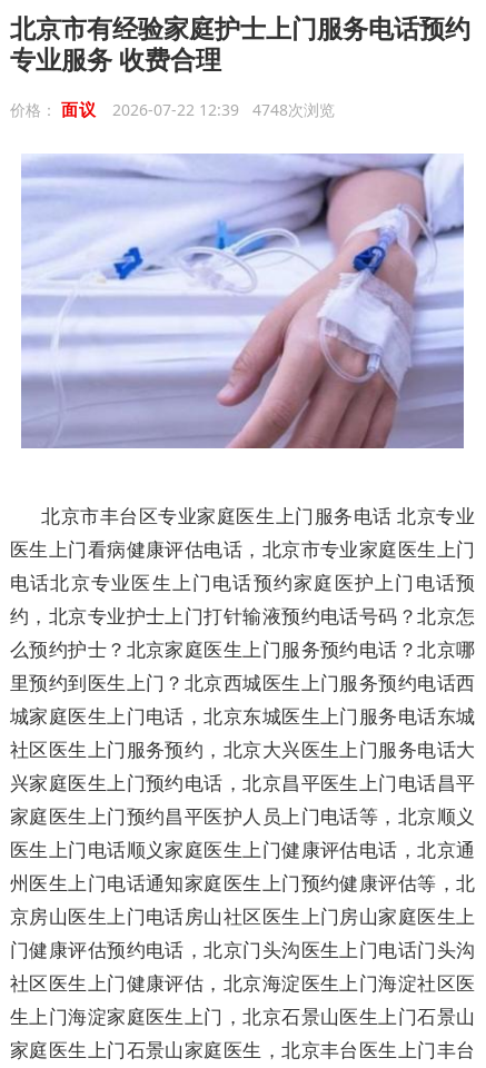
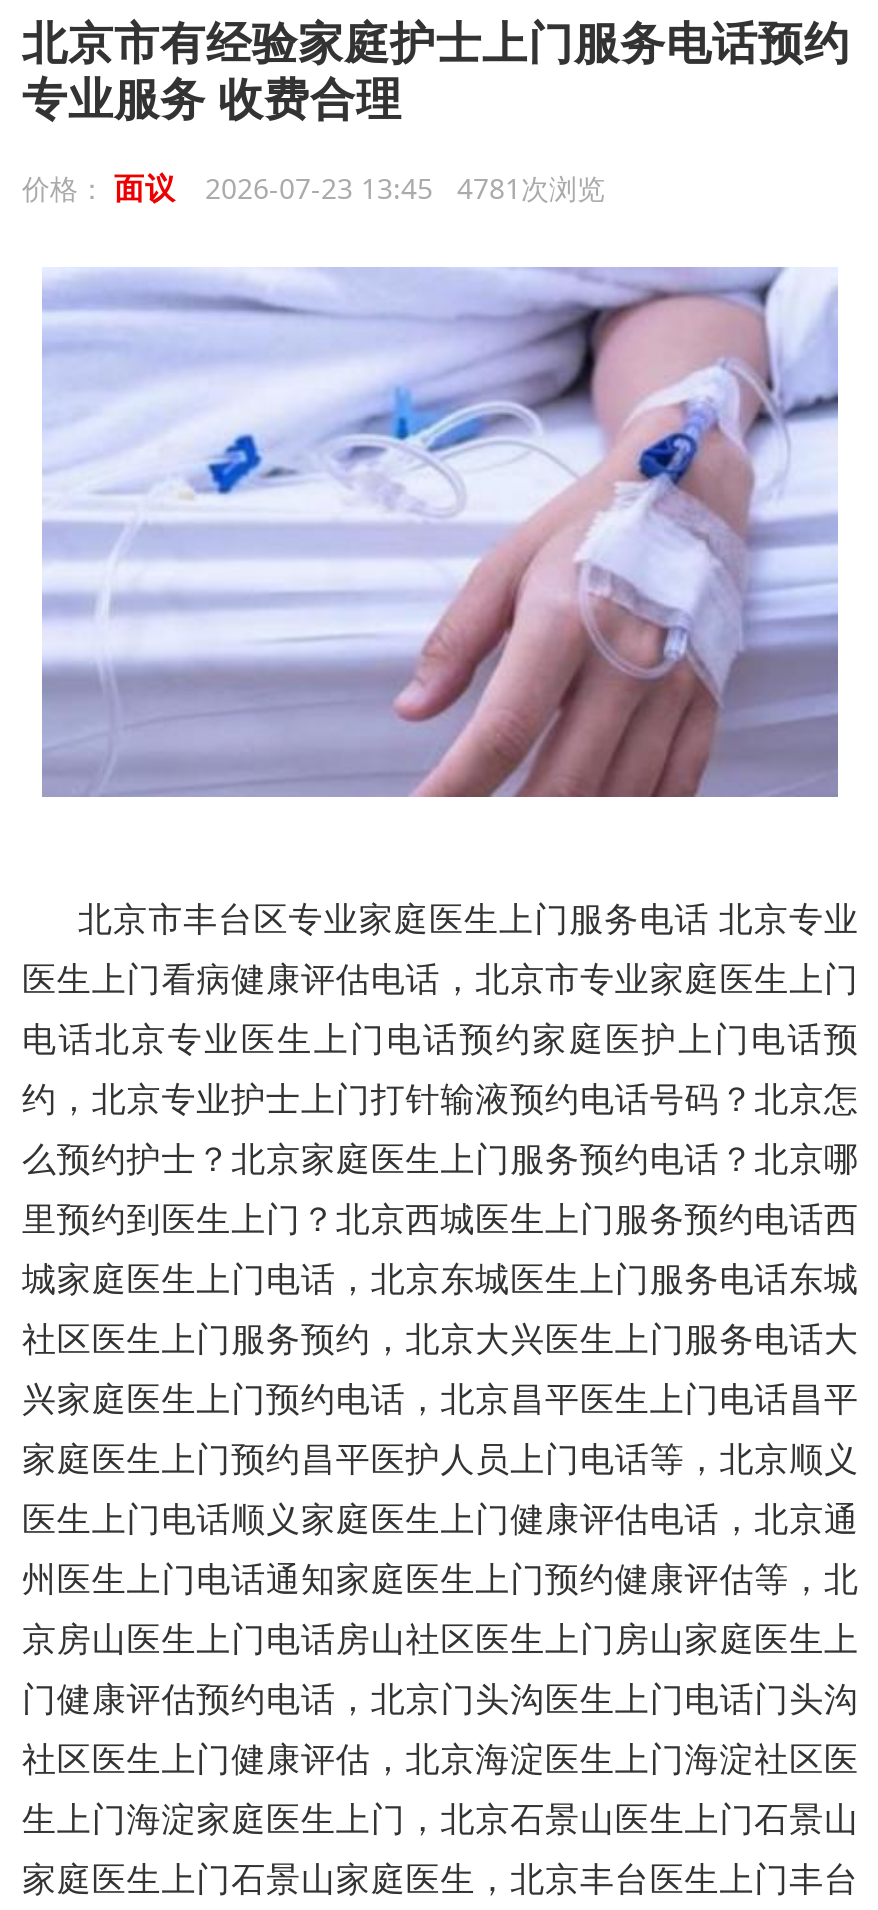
[10,98,334,120] 价格：面议 2026-07-22 12:39 4748次浏览 -> [22,167,605,207] 价格：面议 2026-07-23 13:45 4781次浏览

